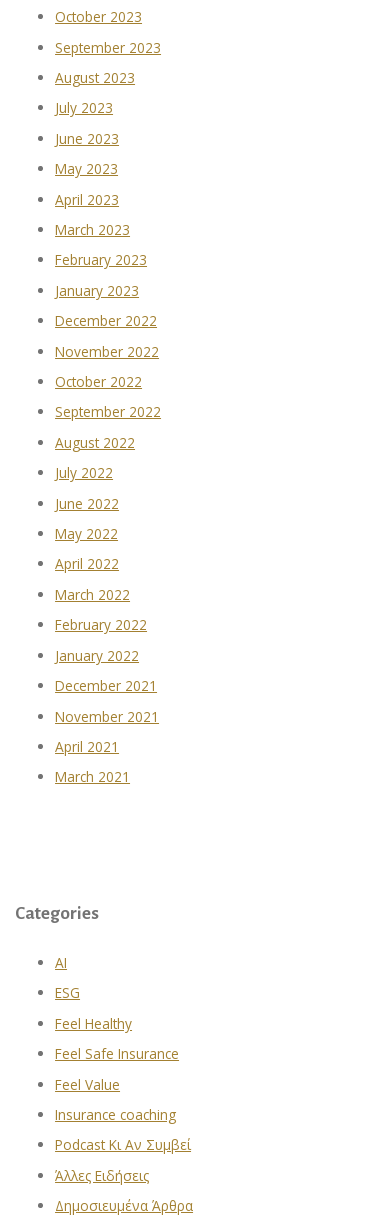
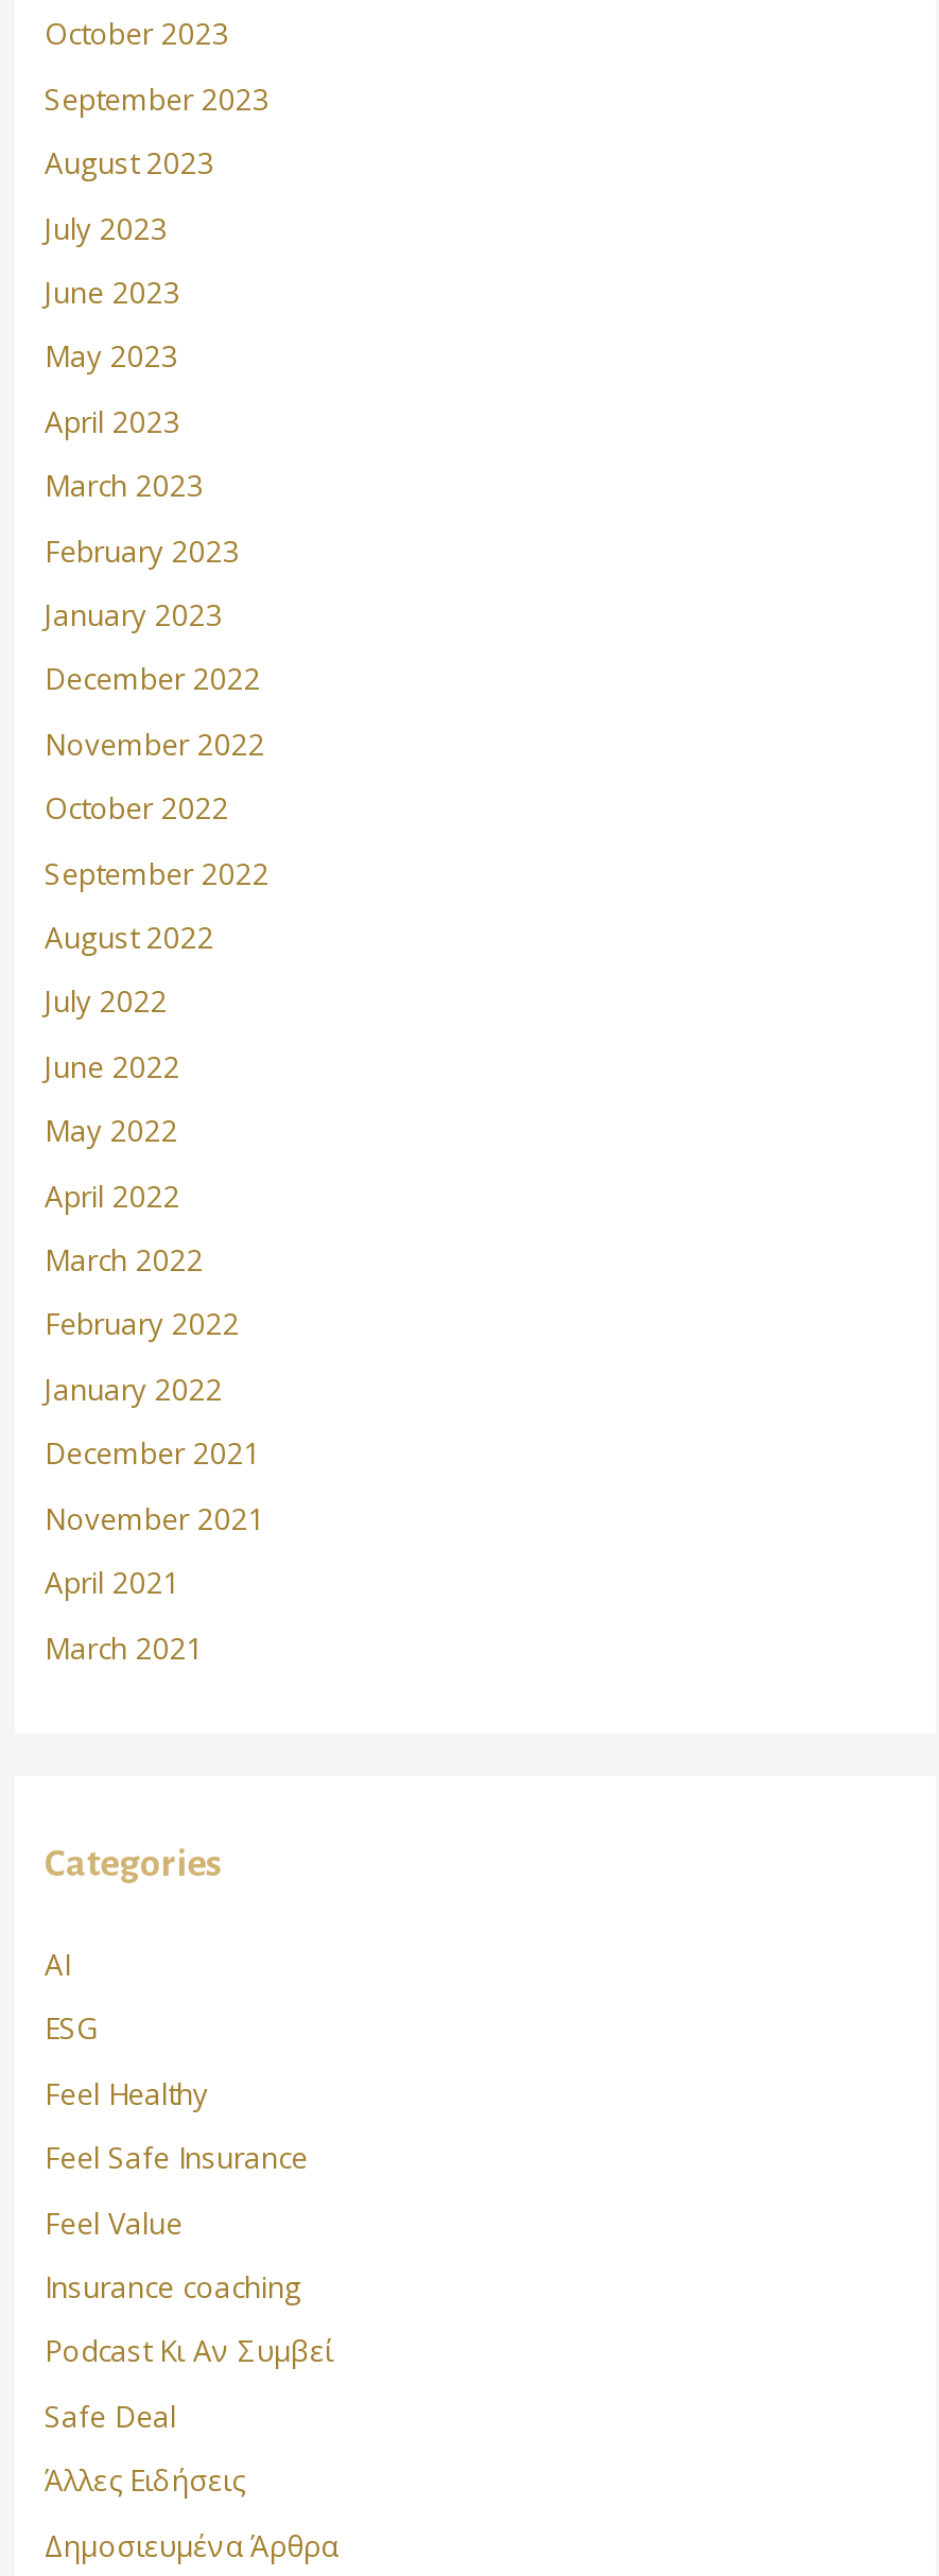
moved [15,904,191,1154] -> [45,1843,333,2370]: Categories | AI | ESG | Feel Healthy | Feel Safe Insurance | Feel Value | Insurance coaching | Podcast Κι Αν Συμβεί
none -> [45,2395,176,2435] Safe Deal

